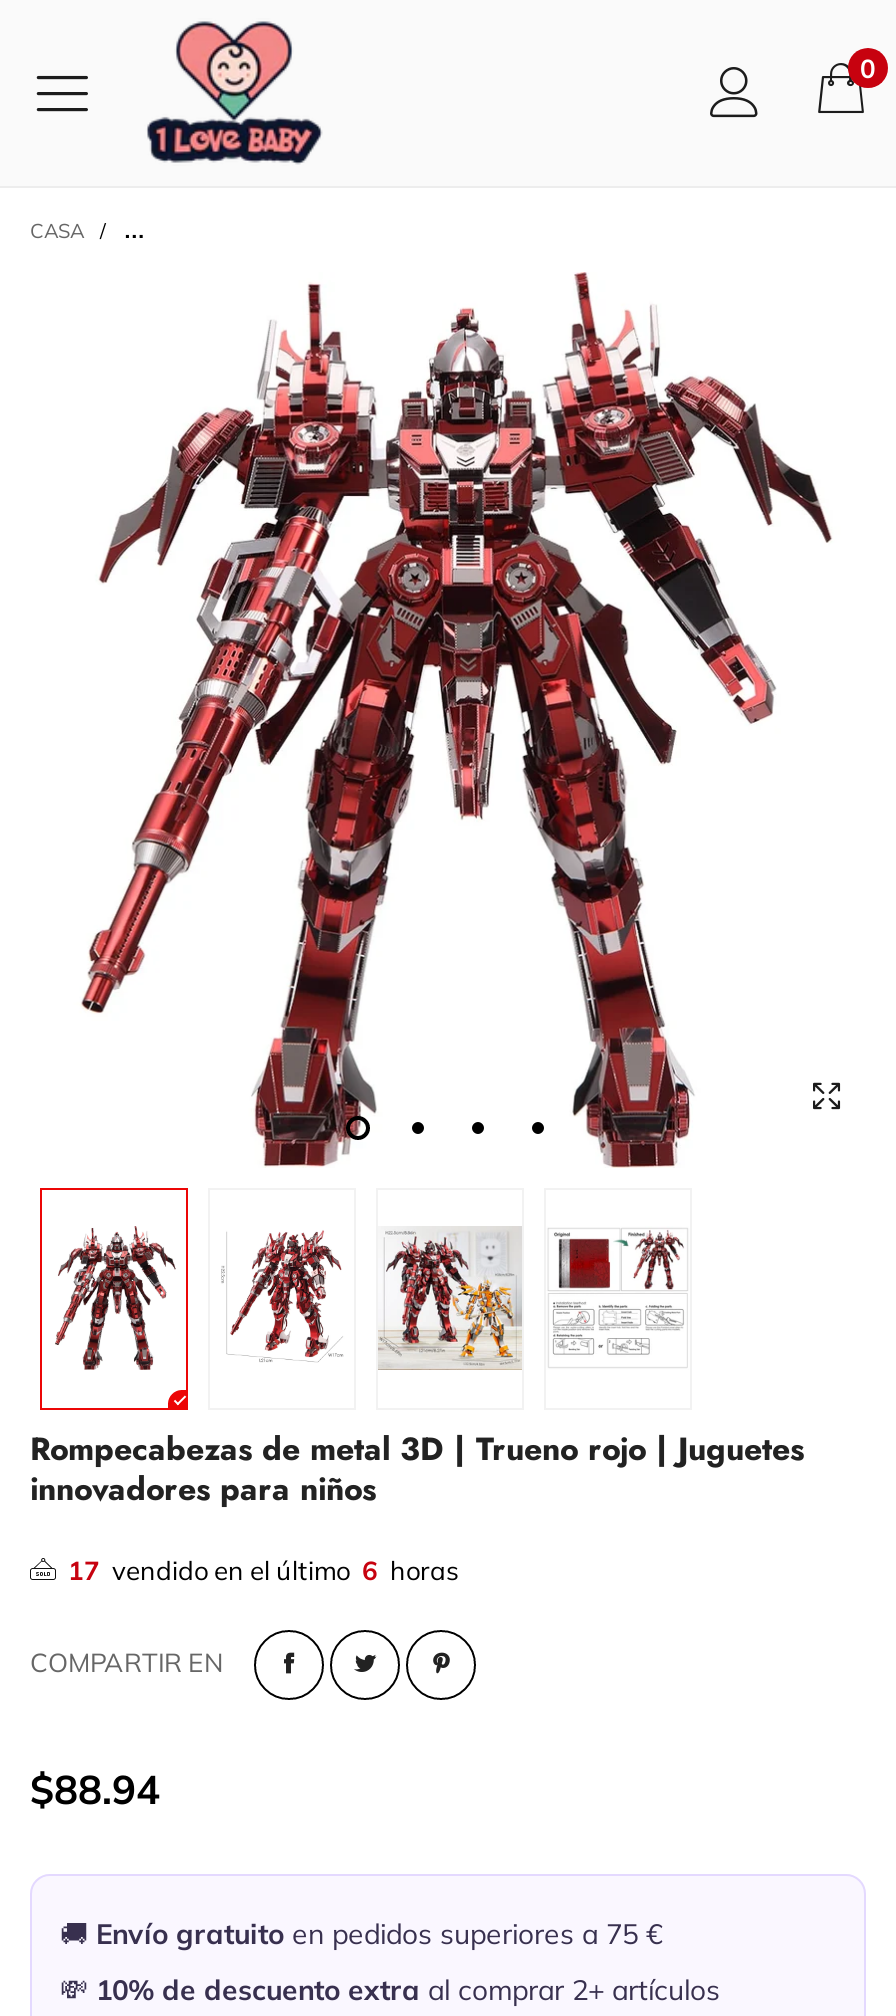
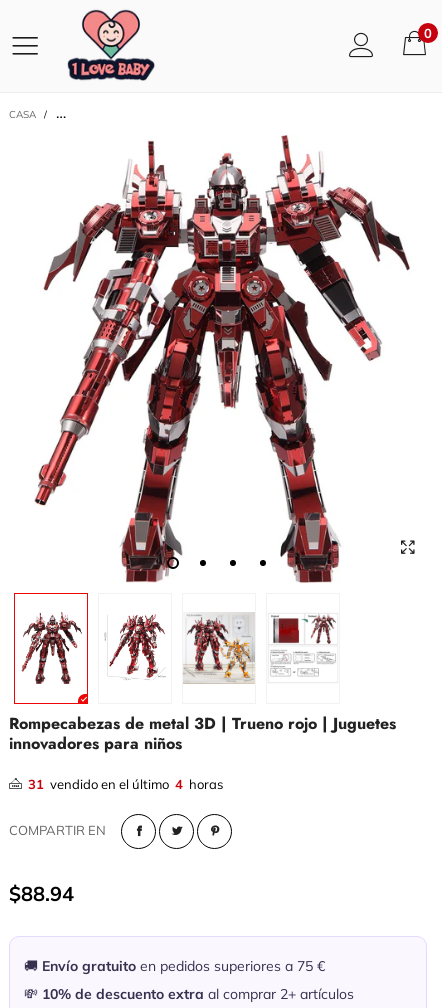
[68,1554,458,1586] 17 vendido en el último 6 horas -> [28,776,223,792] 31 vendido en el último 4 horas

